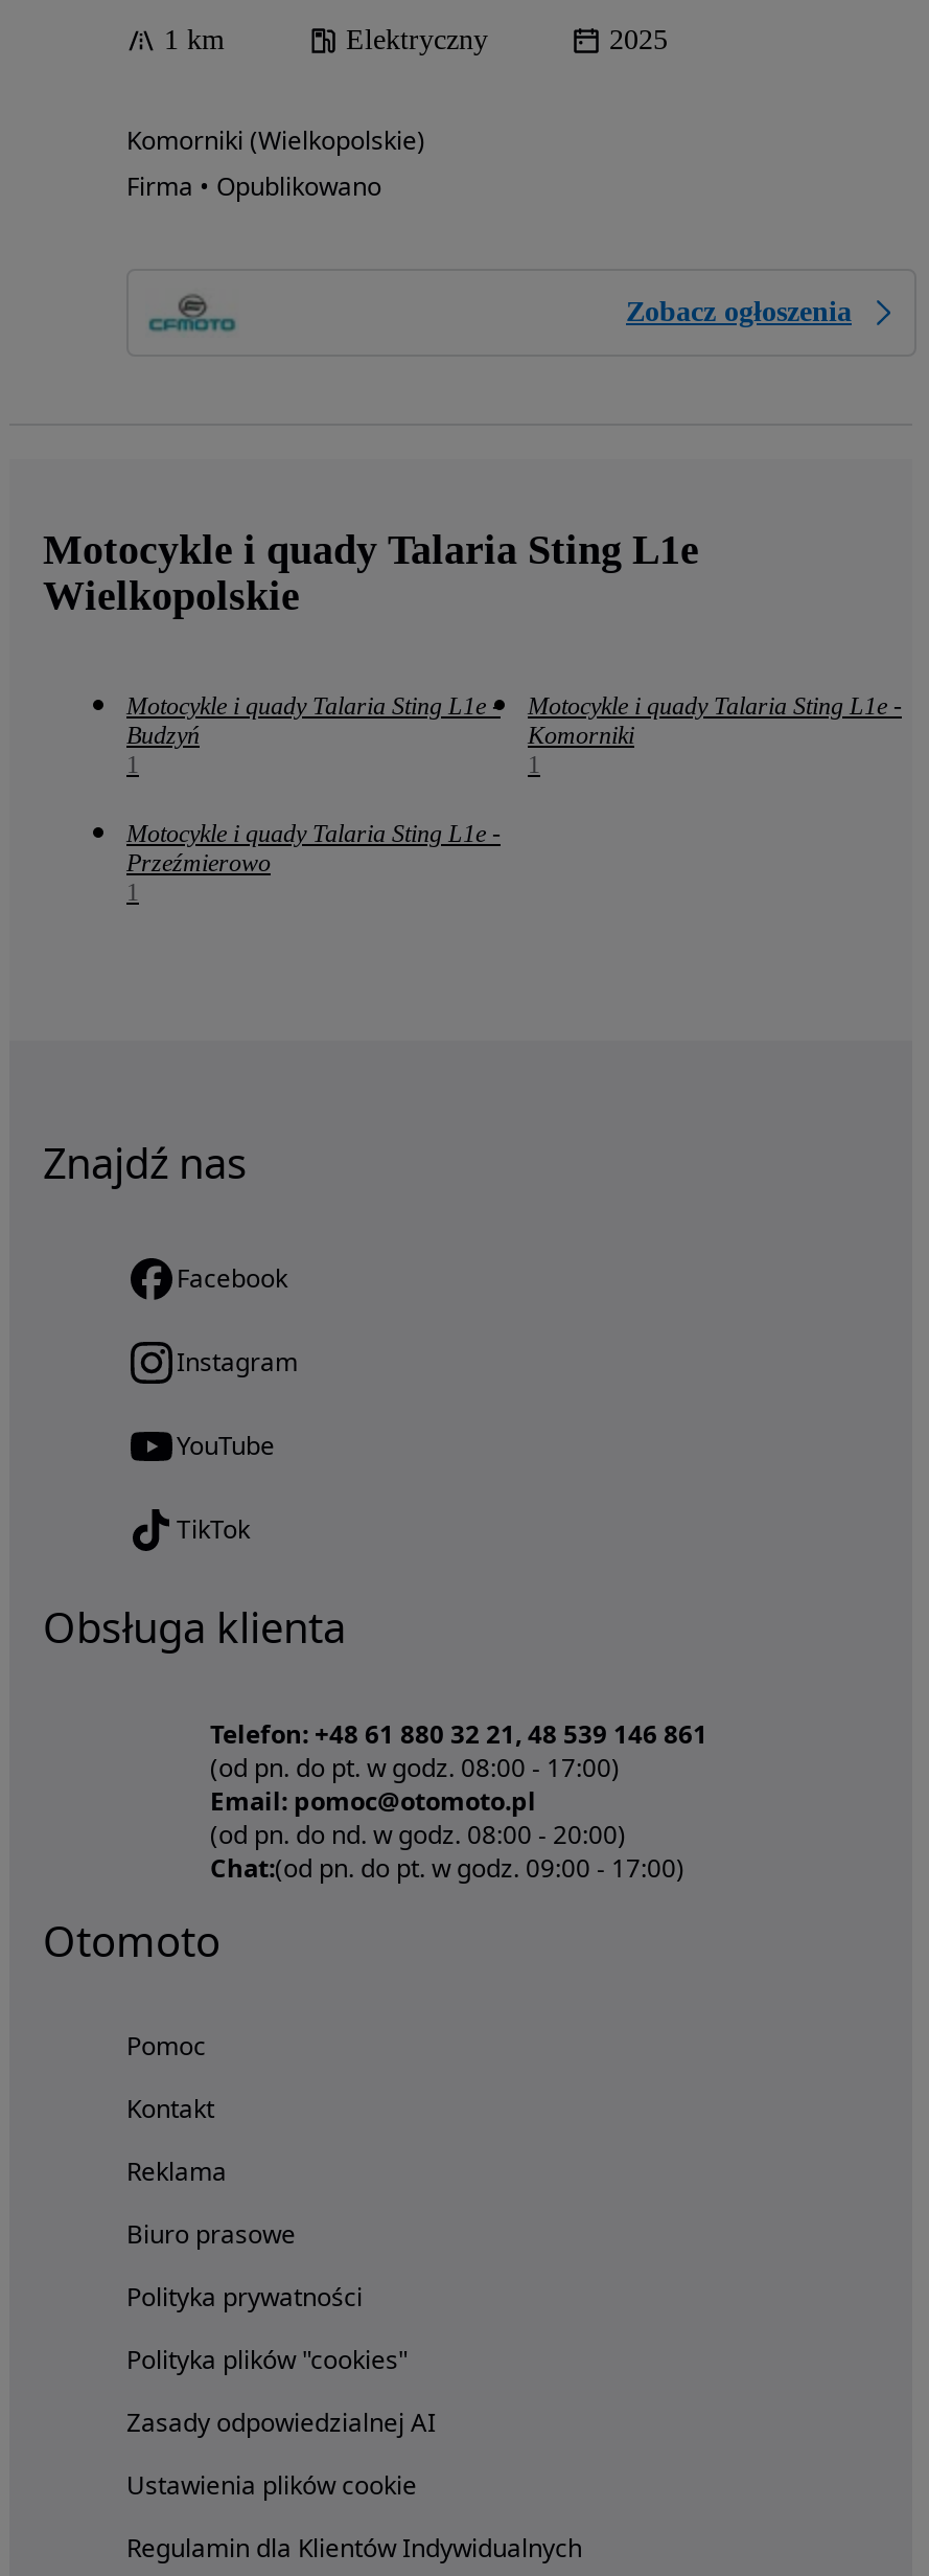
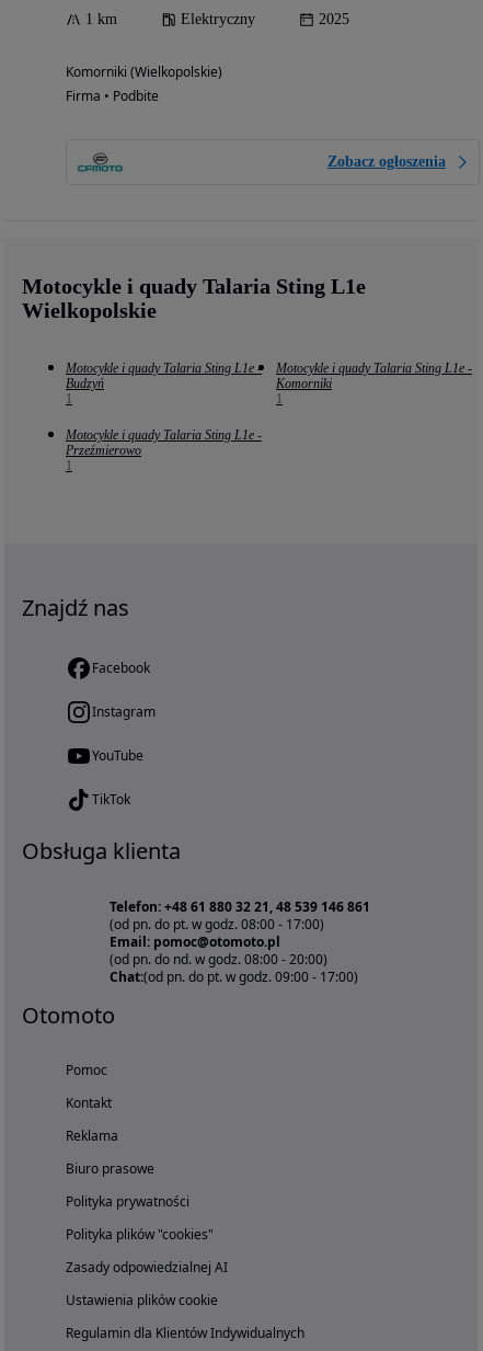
[126,169,381,204] Firma • Opublikowano -> [66,87,159,105] Firma • Podbite

